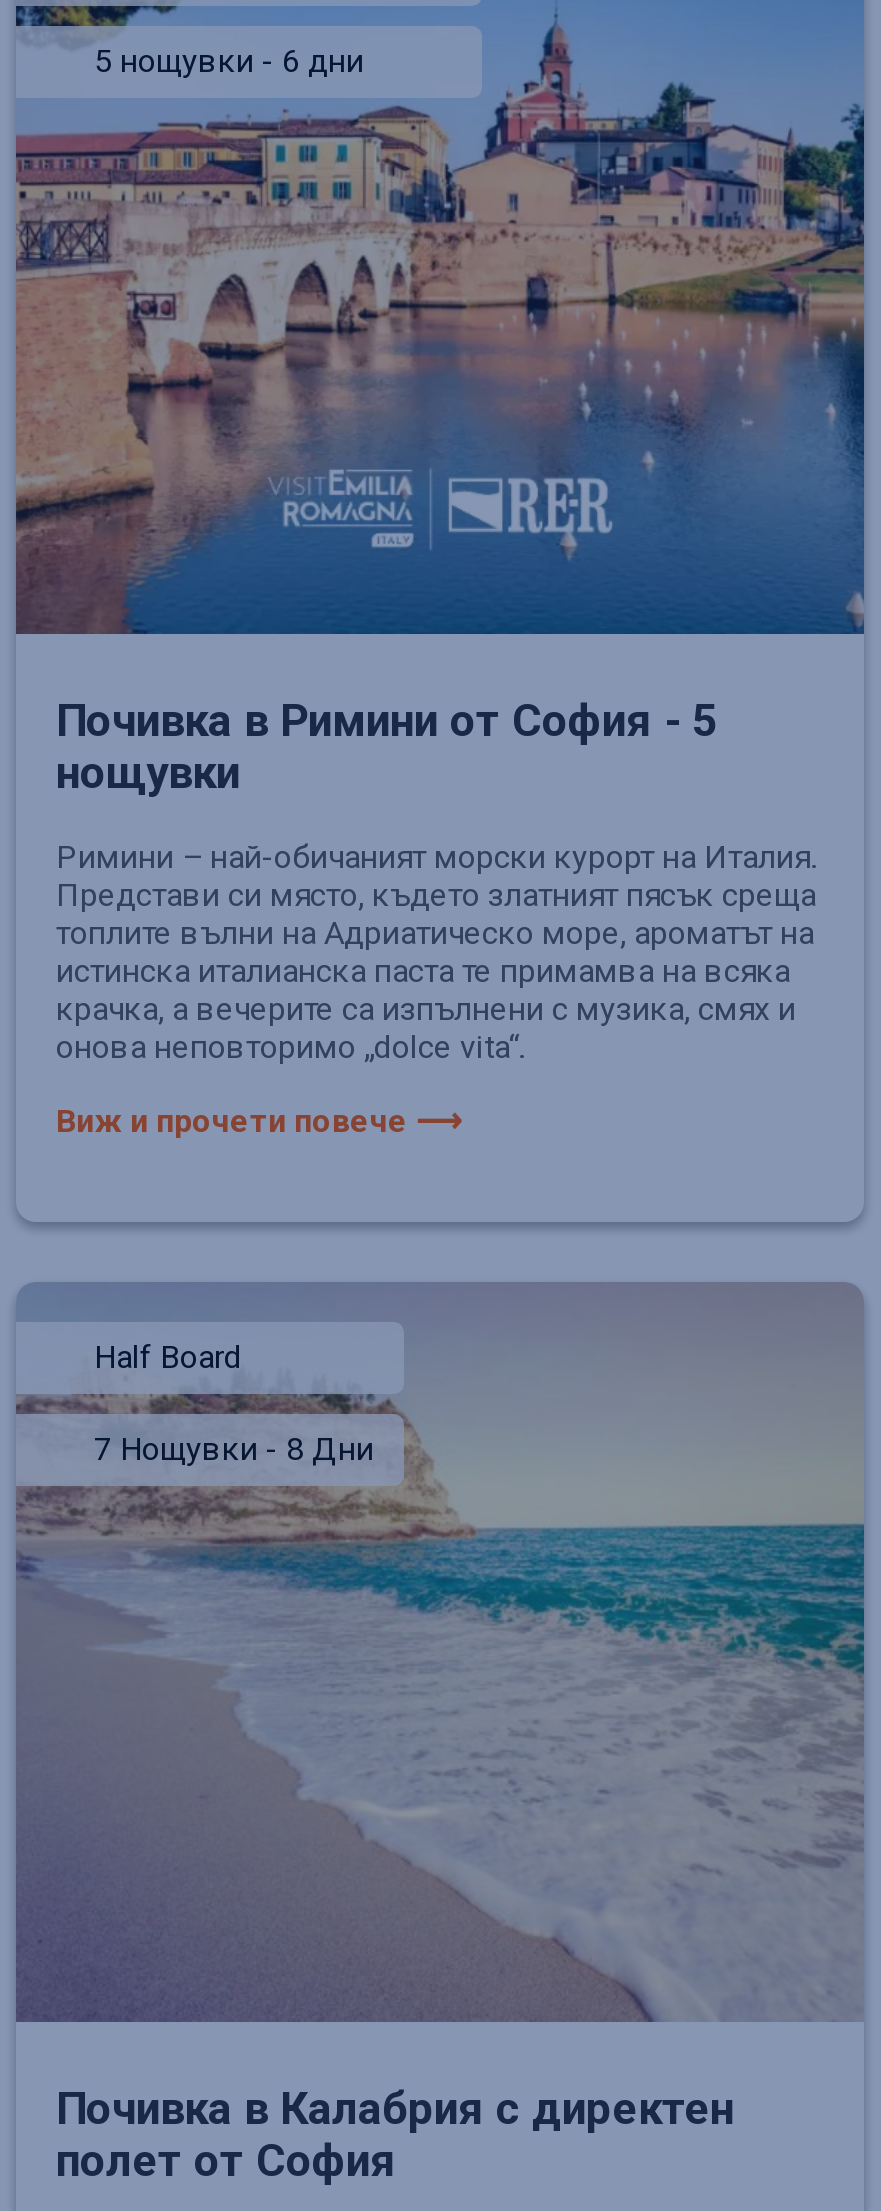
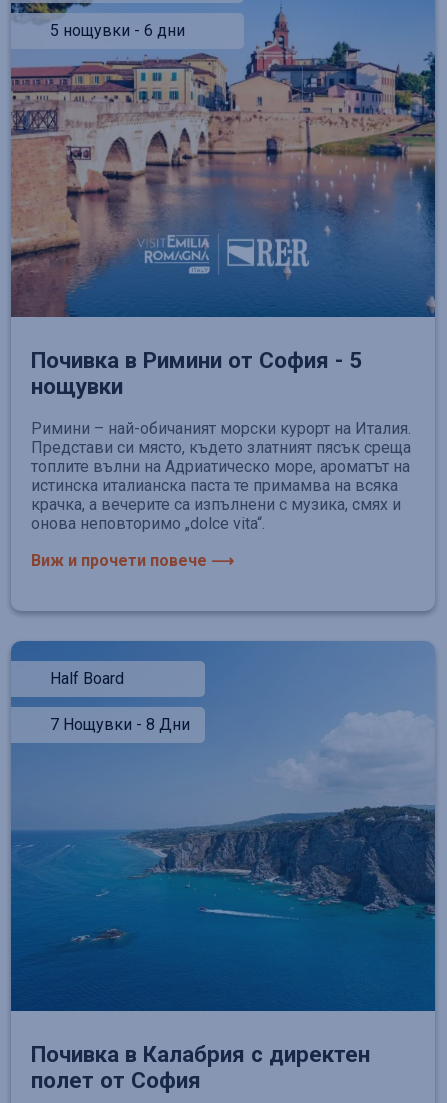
[14,1282,866,2022] [image] -> [11,641,436,1012] [image]

